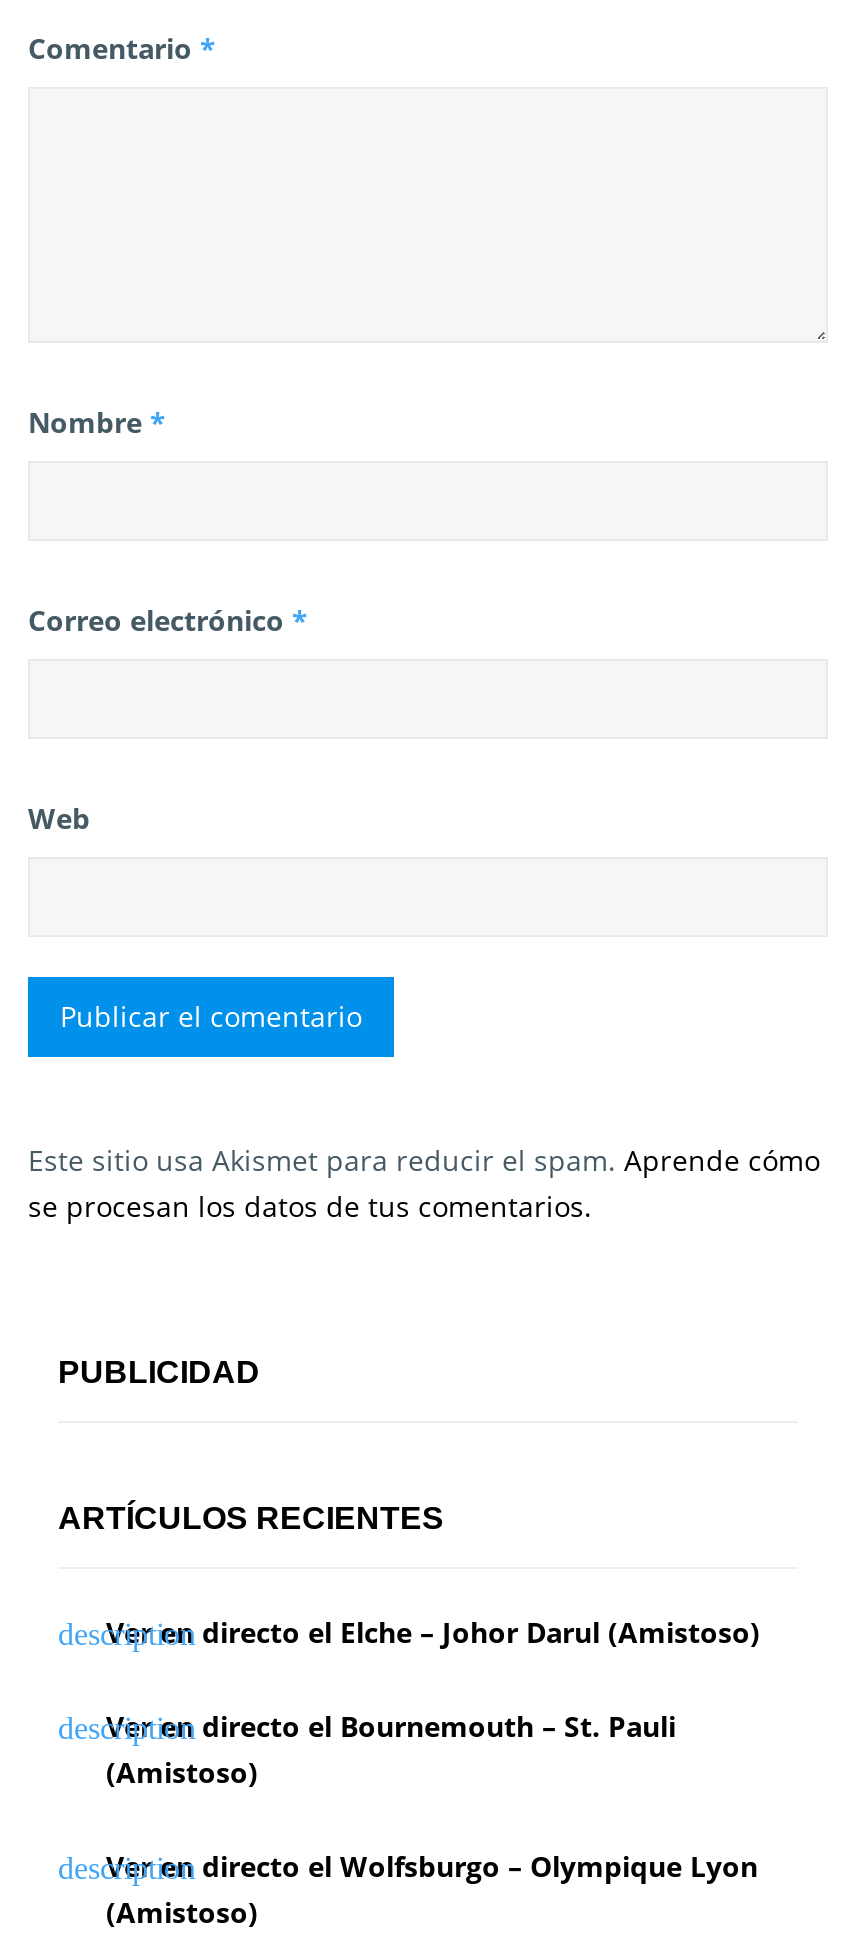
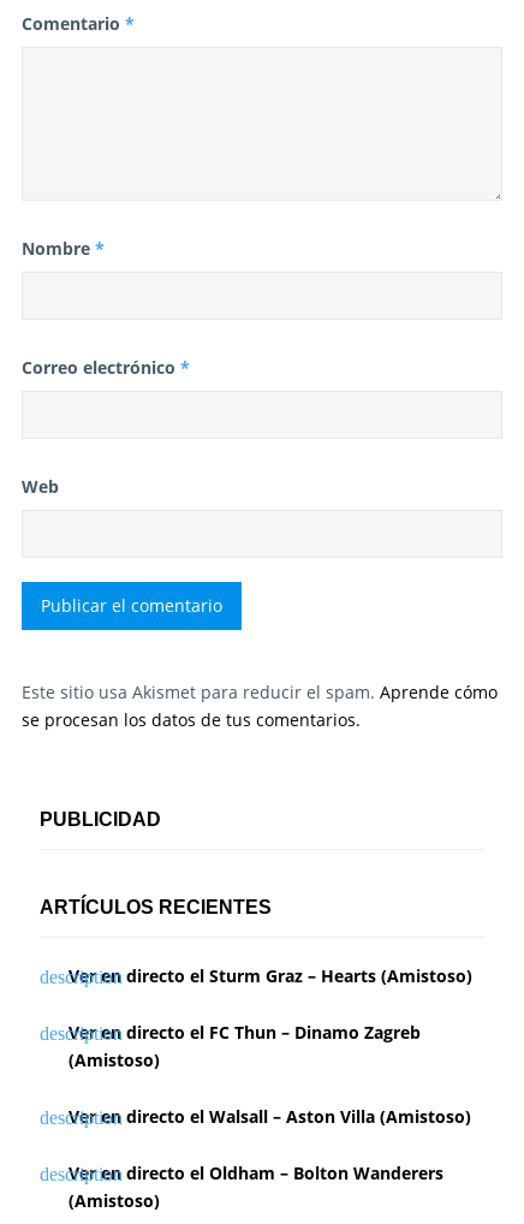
[106,1612,760,1650] Ver en directo el Elche – Johor Darul (Amistoso) -> [69,964,472,987] Ver en directo el Sturm Graz – Hearts (Amistoso)
[106,1706,676,1744] Ver en directo el Bournemouth – St. Pauli -> [69,1020,421,1043] Ver en directo el FC Thun – Dinamo Zagreb
[106,1846,758,1884] Ver en directo el Wolfsburgo – Olympique Lyon -> [69,1104,471,1184] Ver en directo el Walsall – Aston Villa (Amistoso) | Ver en directo el Oldham – Bolton Wanderers

